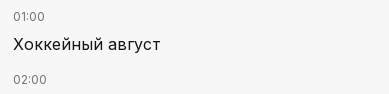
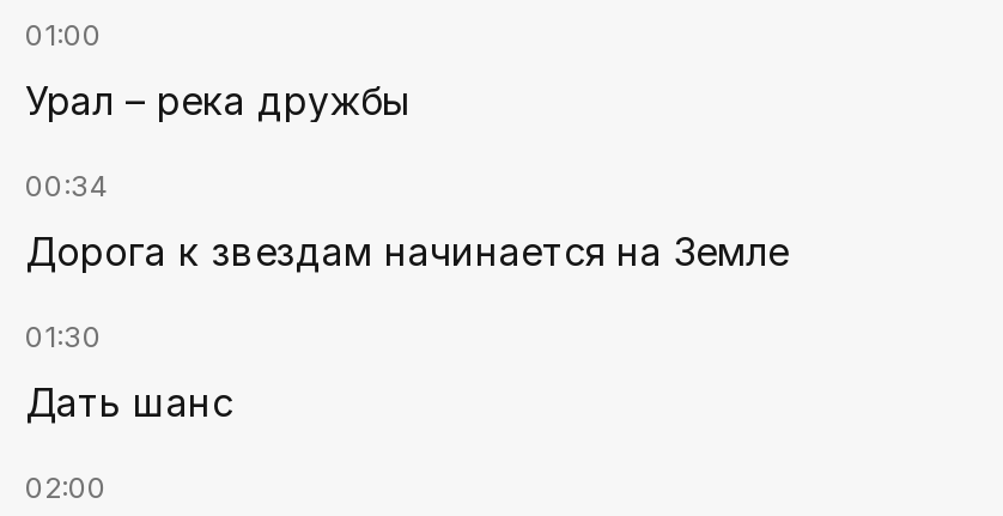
[13,34,161,54] Хоккейный август -> [25,76,789,426] Урал – река дружбы | 00:34 | Дорога к звездам начинается на Земле | 01:30 | Дать шанс

